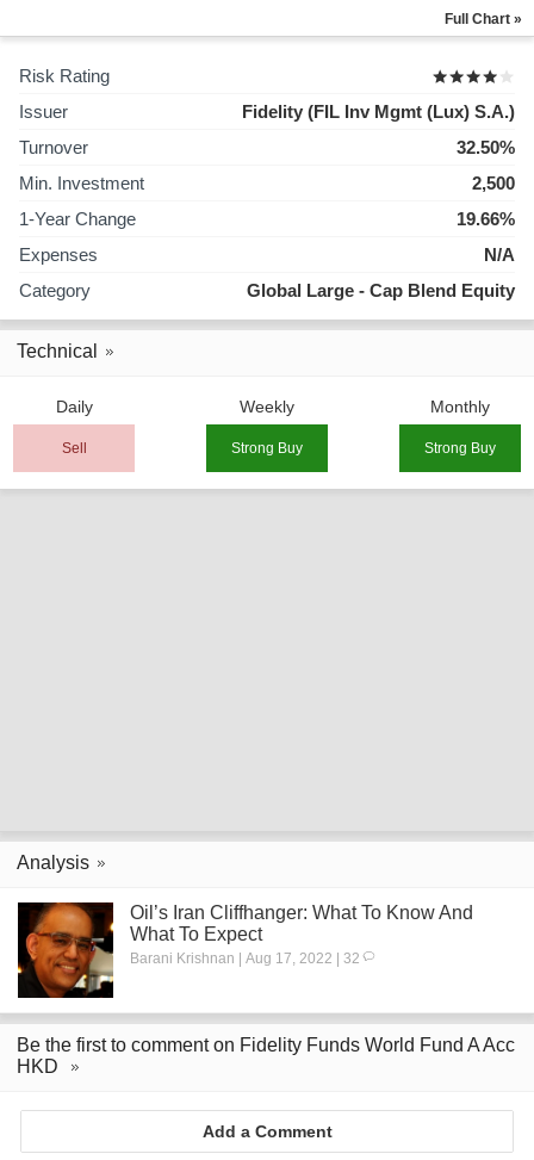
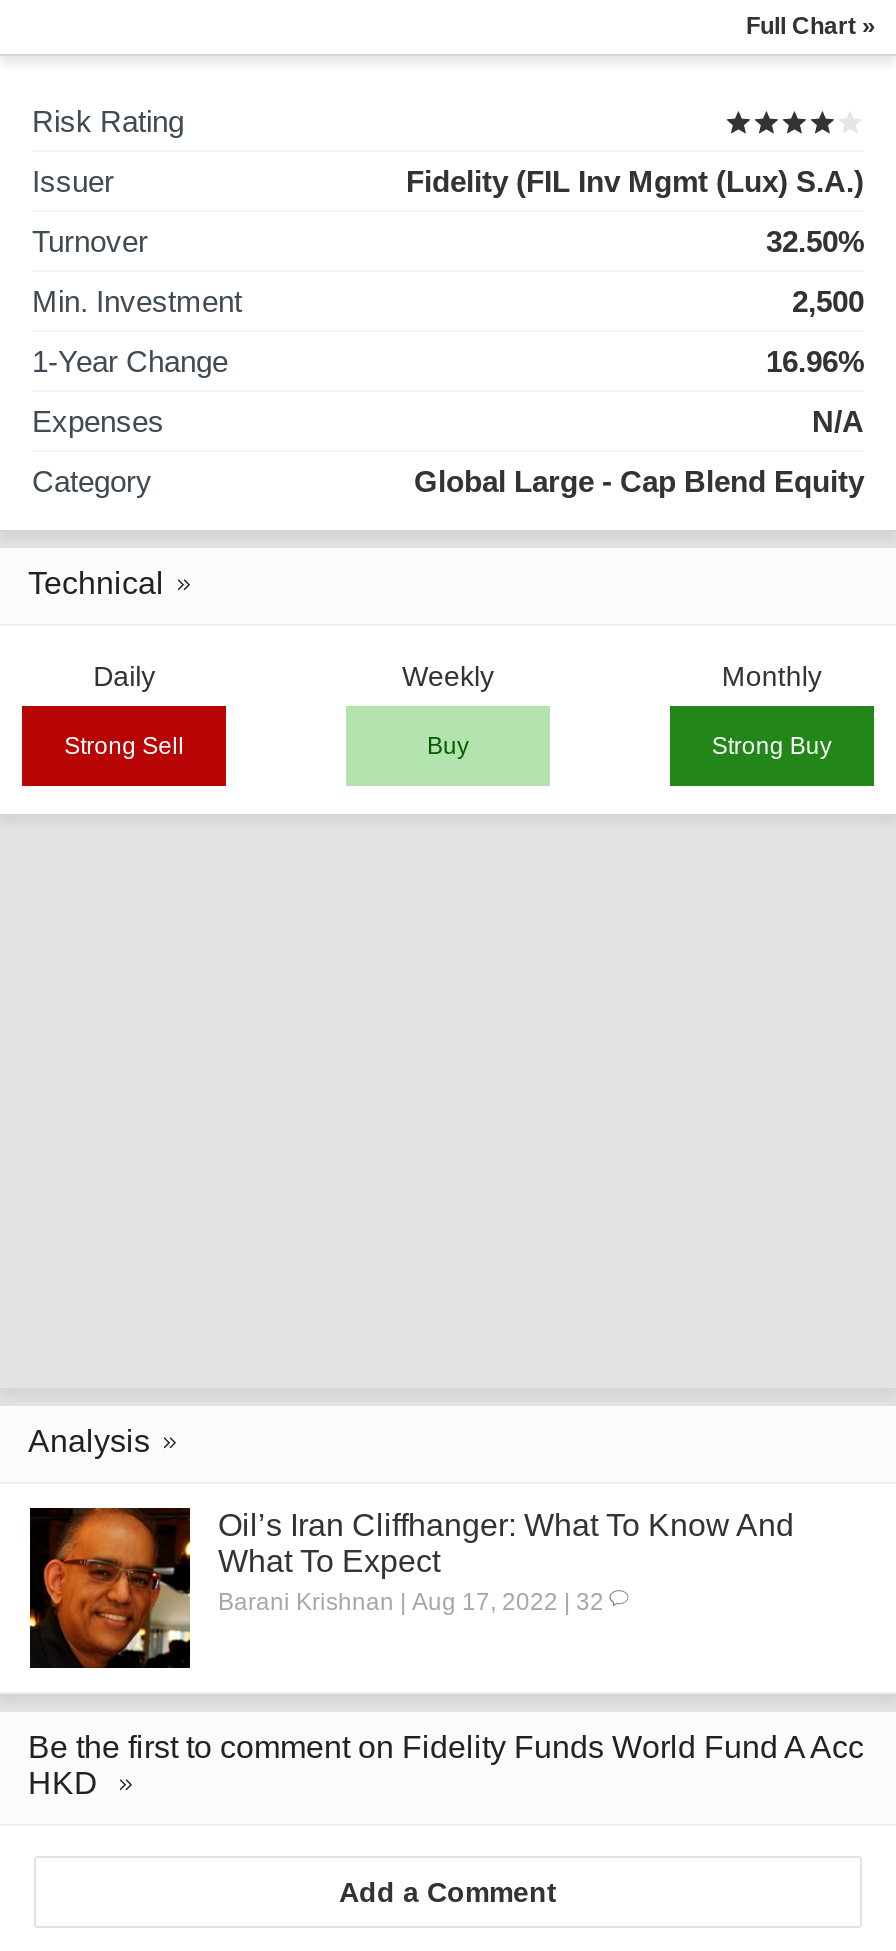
[457,209,515,229] 19.66% -> [766,344,864,378] 16.96%
[62,440,303,457] Sell | Strong Buy -> [64,732,469,760] Strong Sell | Buy

